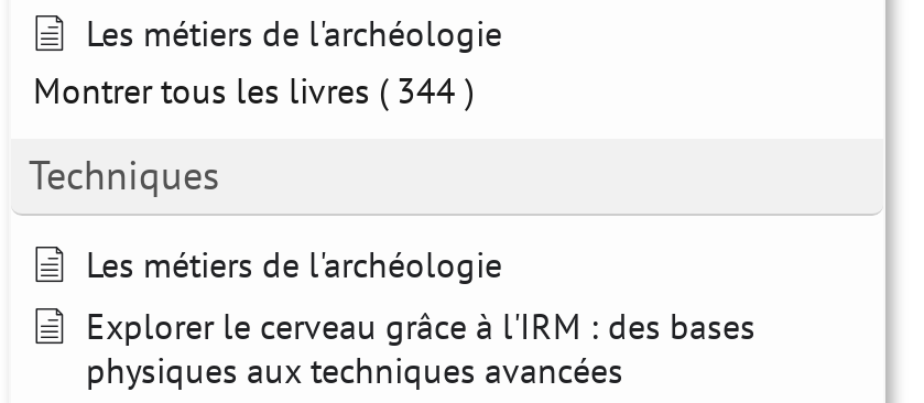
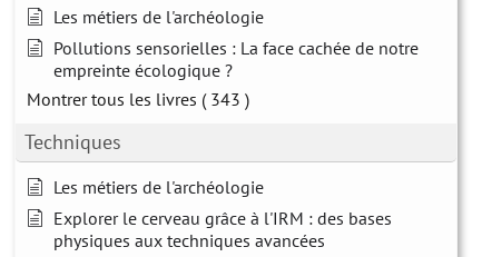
[33,68,474,112] Montrer tous les livres ( 344 ) -> [27,36,419,110] Pollutions sensorielles : La face cachée de notre | empreinte écologique ? | Montrer tous les livres ( 343 )

